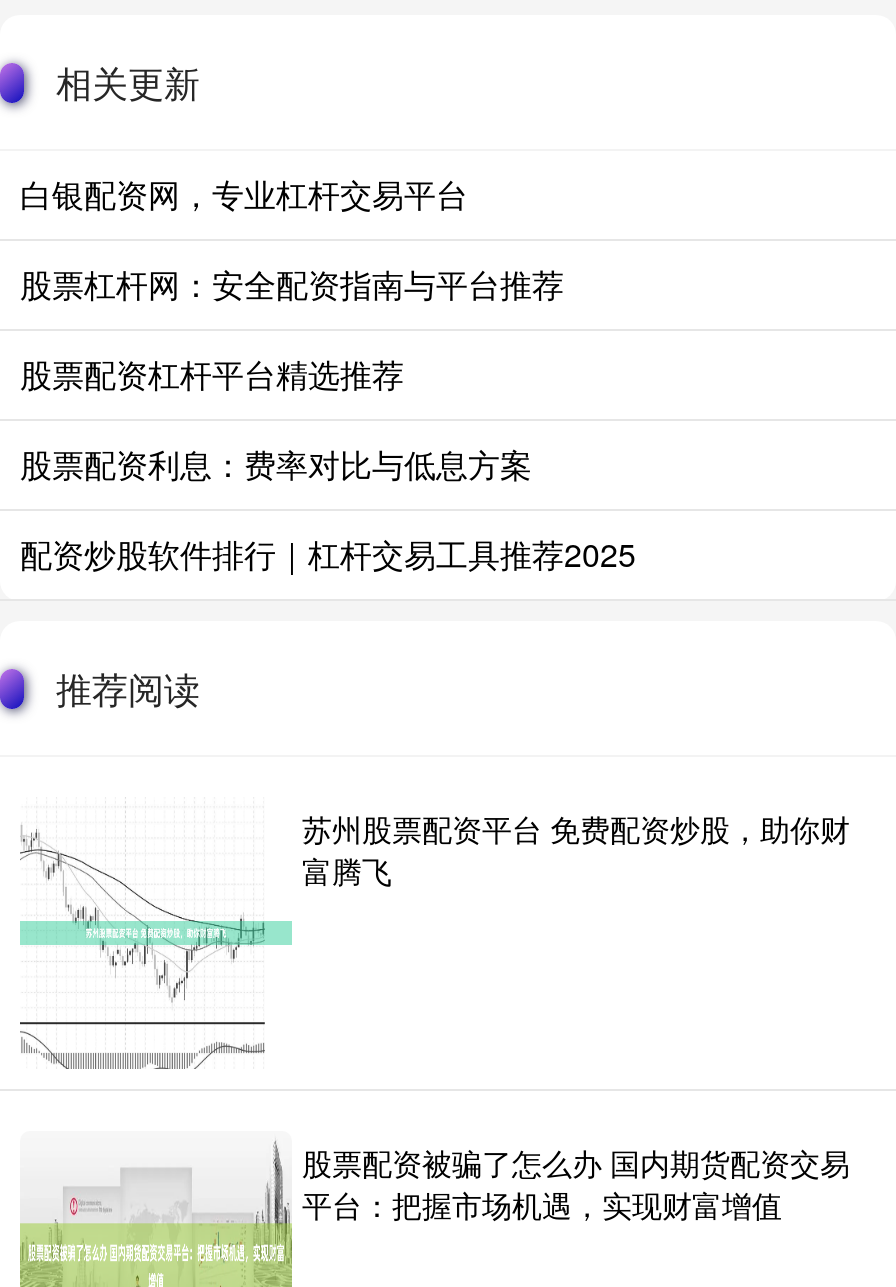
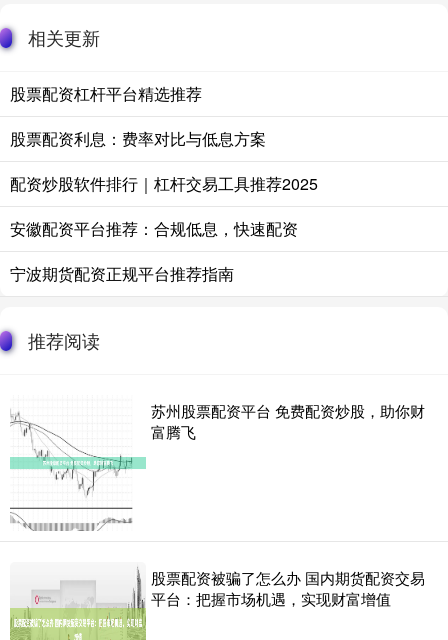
[20,172,564,308] 白银配资网，专业杠杆交易平台 | 股票杠杆网：安全配资指南与平台推荐 -> none
moved [20,352,636,578] -> [10,82,318,195]: 股票配资杠杆平台精选推荐 | 股票配资利息：费率对比与低息方案 | 配资炒股软件排行｜杠杆交易工具推荐2025
none -> [10,217,298,285] 安徽配资平台推荐：合规低息，快速配资 | 宁波期货配资正规平台推荐指南

